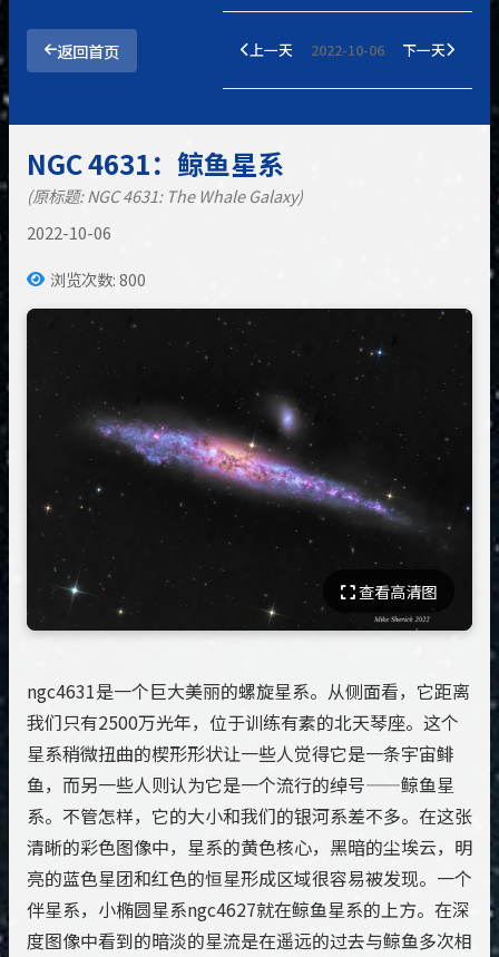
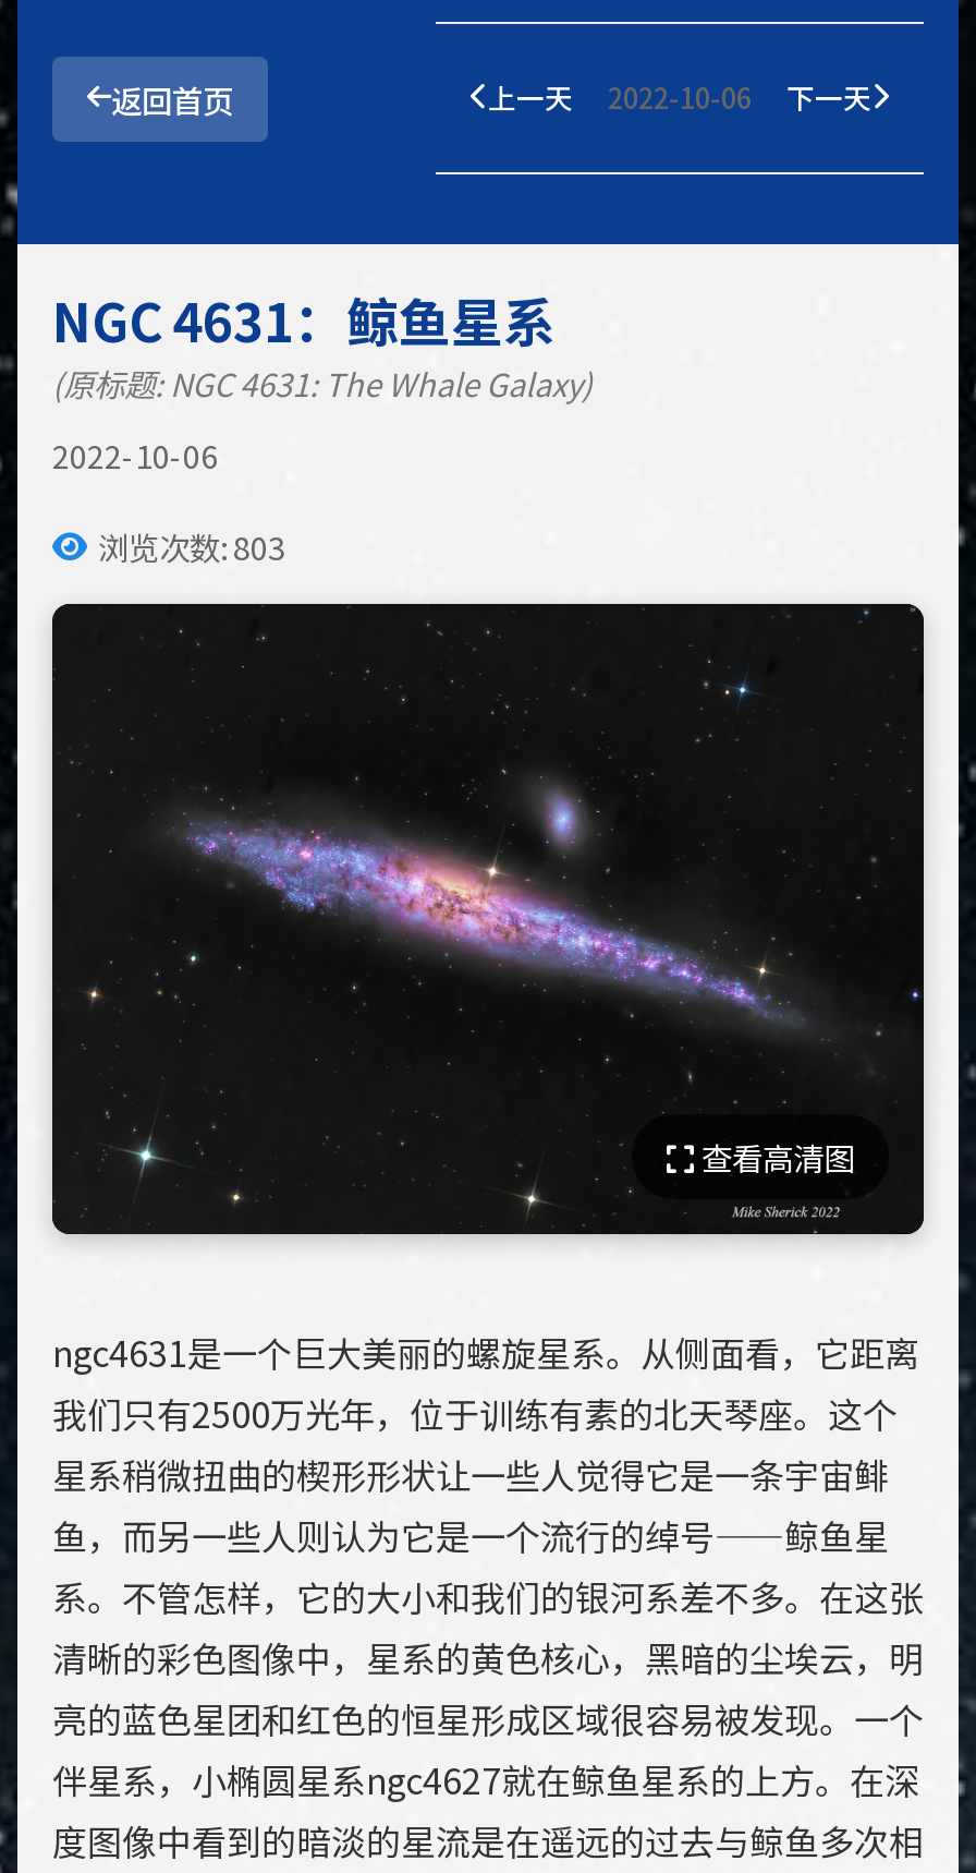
[50,267,146,291] 浏览次数: 800 -> [98,523,285,569] 浏览次数: 803

